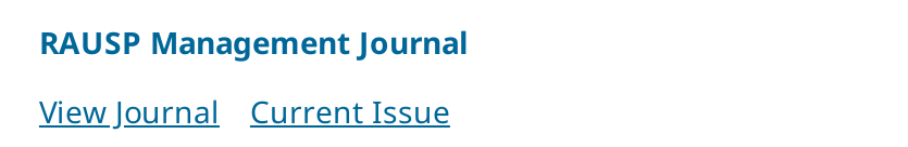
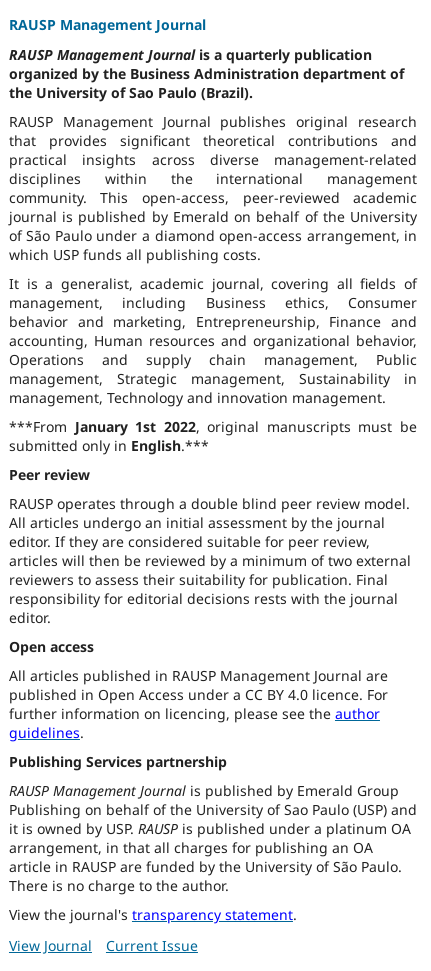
none -> [9,45,417,924] RAUSP Management Journal is a quarterly publication | organized by the Business Administration department of | the University of Sao Paulo (Brazil). | RAUSP Management Journal publishes original research | that provides significant theoretical contributions and | practical insights across diverse management-related | disciplines within the international management | community. This open-access, peer-reviewed academic | journal is published by Emerald on behalf of the University | of São Paulo under a diamond open-access arrangement, in | which USP funds all publishing costs. | It is a generalist, academic journal, covering all fields of | management, including Business ethics, Consumer | behavior and marketing, Entrepreneurship, Finance and | accounting, Human resources and organizational behavior, | Operations and supply chain management, Public | management, Strategic management, Sustainability in | management, Technology and innovation management. | ***From January 1st 2022, original manuscripts must be | submitted only in English.*** | Peer review | RAUSP operates through a double blind peer review model. | All articles undergo an initial assessment by the journal | editor. If they are considered suitable for peer review, | articles will then be reviewed by a minimum of two external | reviewers to assess their suitability for publication. Final | responsibility for editorial decisions rests with the journal | editor. | Open access | All articles published in RAUSP Management Journal are | published in Open Access under a CC BY 4.0 licence. For | further information on licencing, please see the author | guidelines. | Publishing Services partnership | RAUSP Management Journal is published by Emerald Group | Publishing on behalf of the University of Sao Paulo (USP) and | it is owned by USP. RAUSP is published under a platinum OA | arrangement, in that all charges for publishing an OA | article in RAUSP are funded by the University of São Paulo. | There is no charge to the author. | View the journal's transparency statement.

